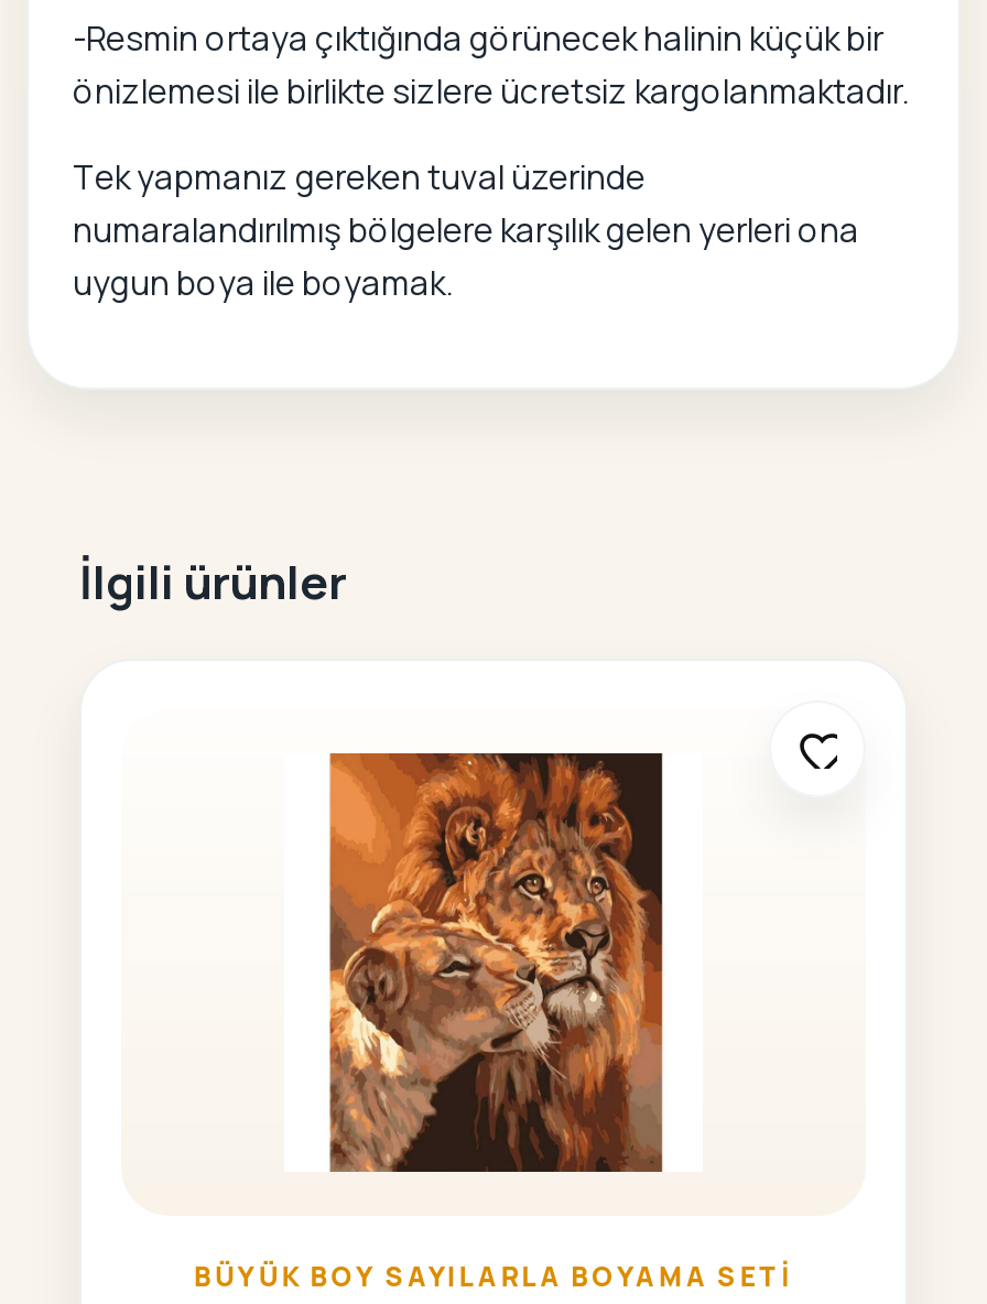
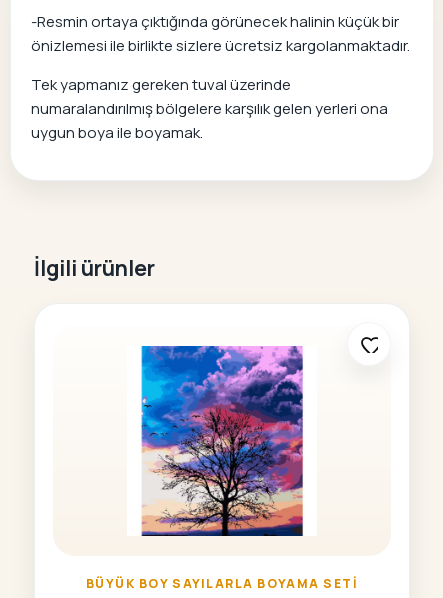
[315,751,672,1174] [image] -> [140,345,304,537] [image]

